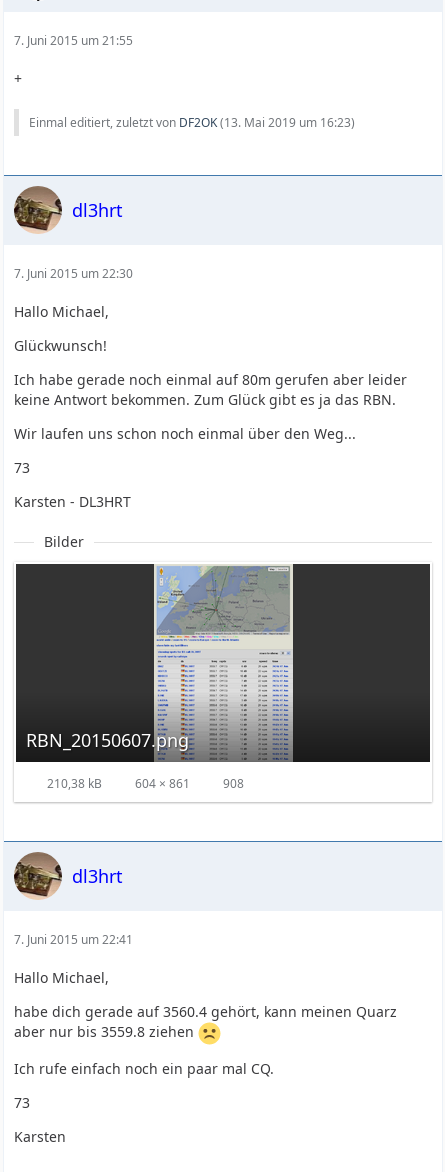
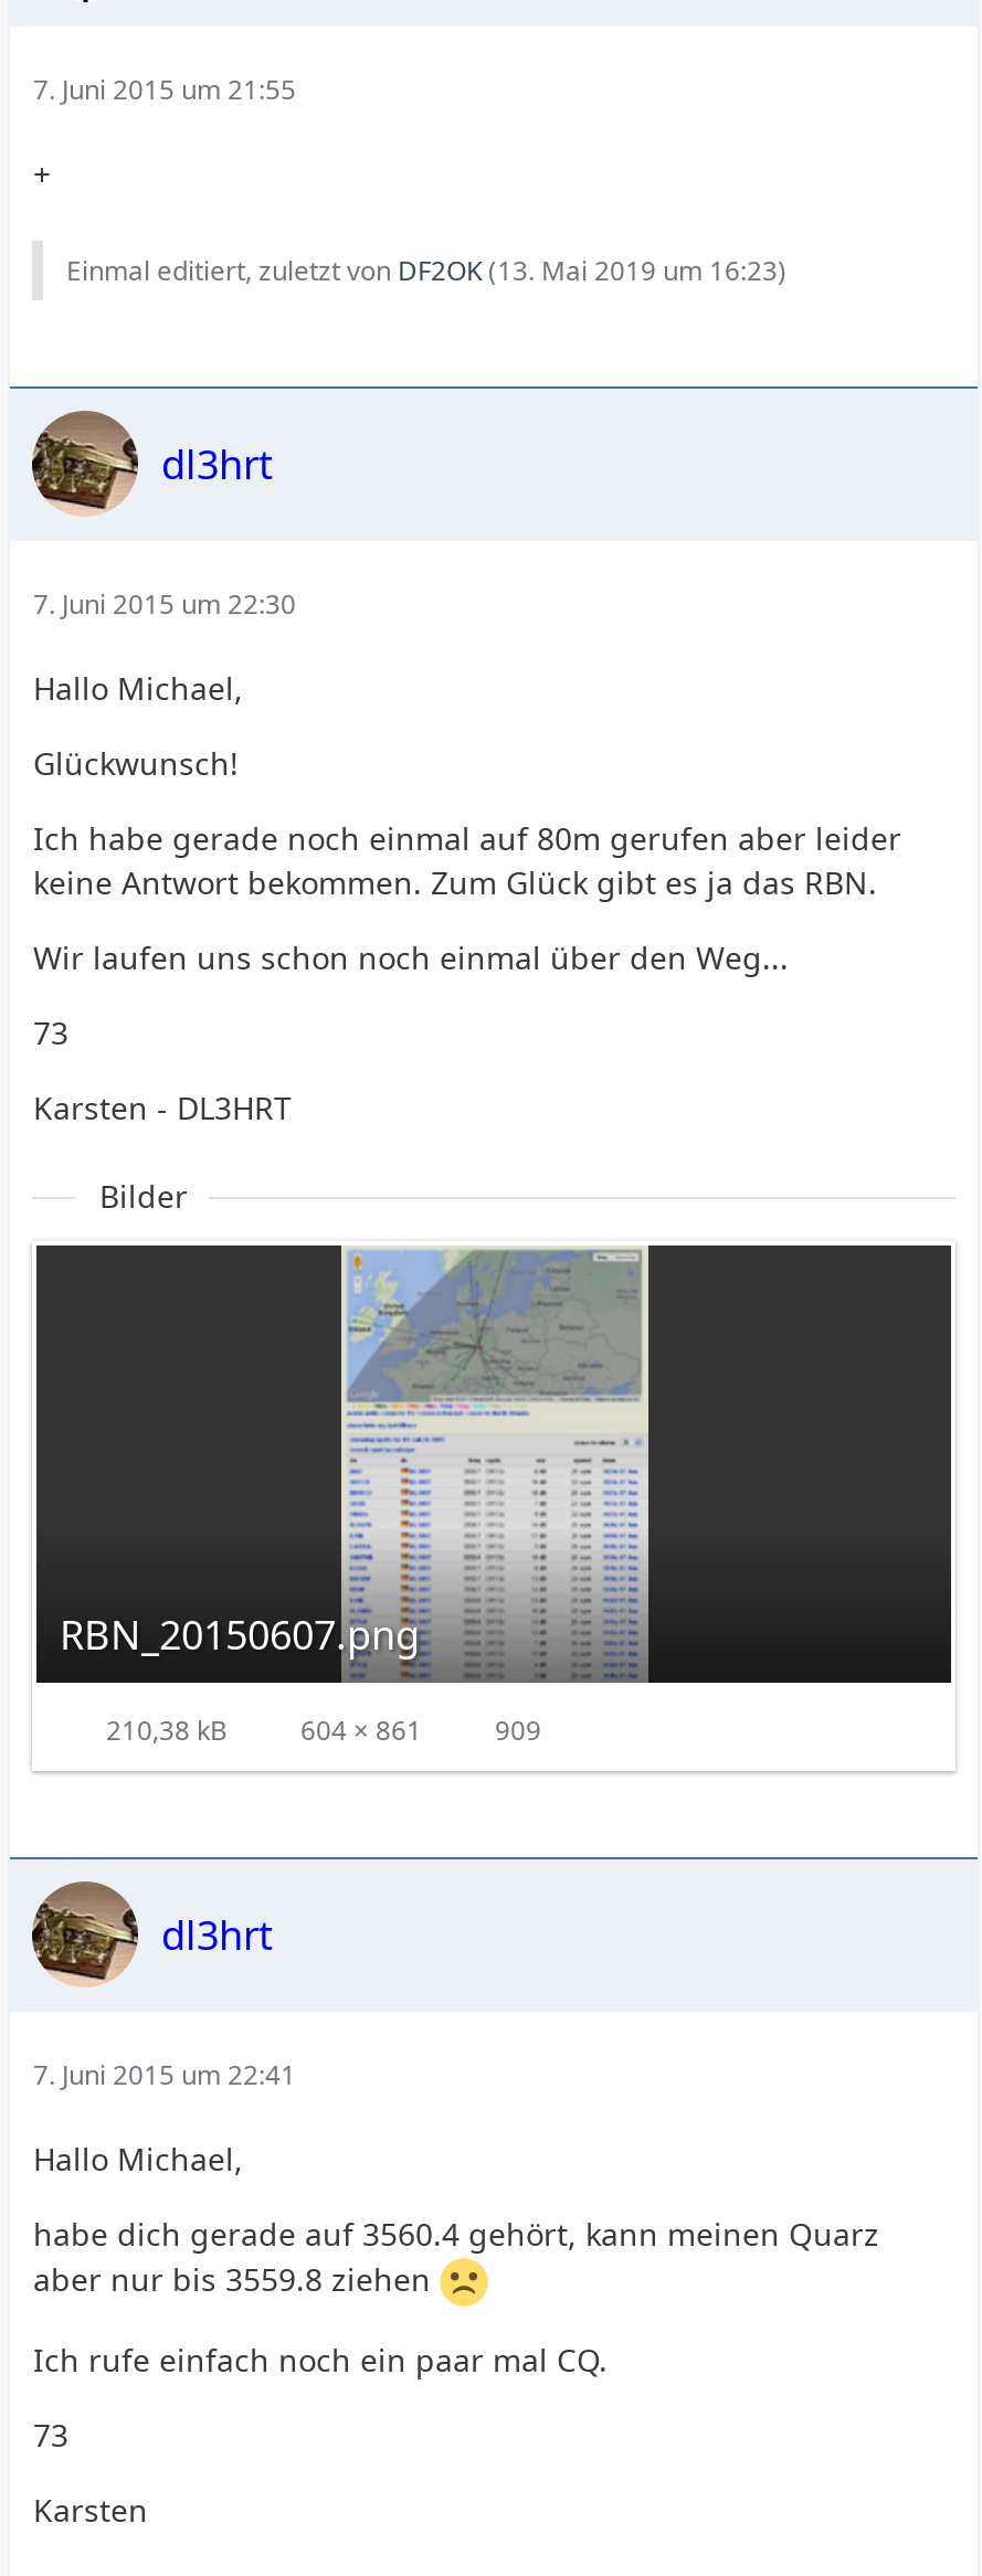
[44,775,244,792] 210,38 kB 604 × 861 908 -> [99,1711,541,1749] 210,38 kB 604 × 861 909

